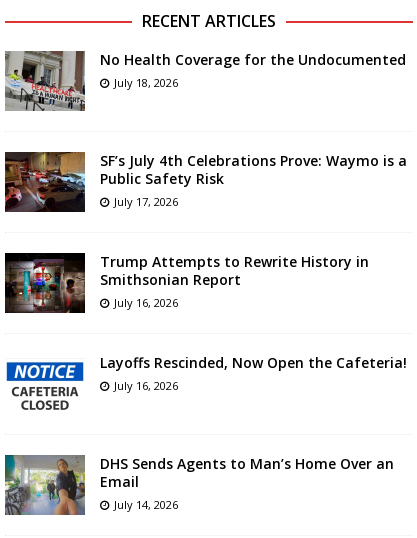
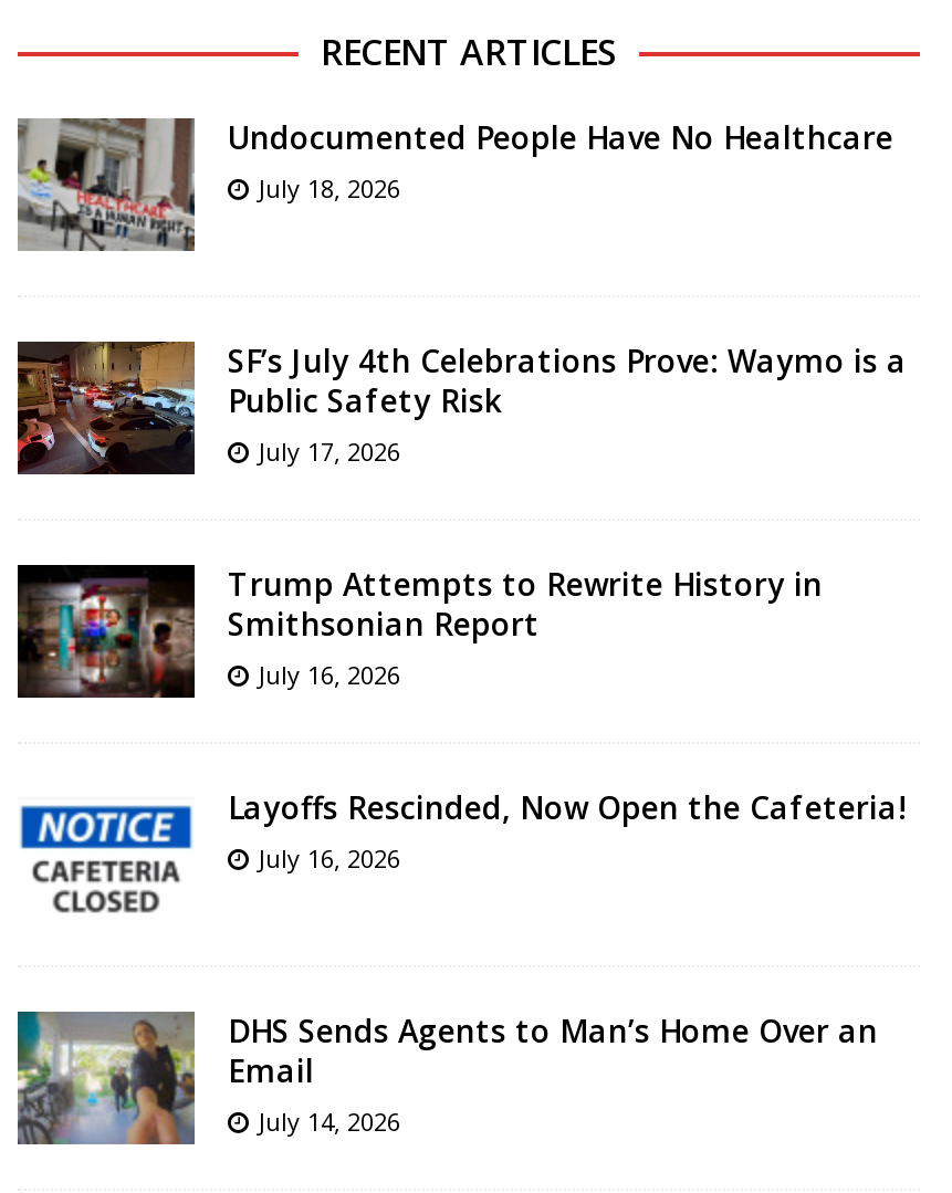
[100,50,406,69] No Health Coverage for the Undocumented -> [228,116,893,158] Undocumented People Have No Healthcare

